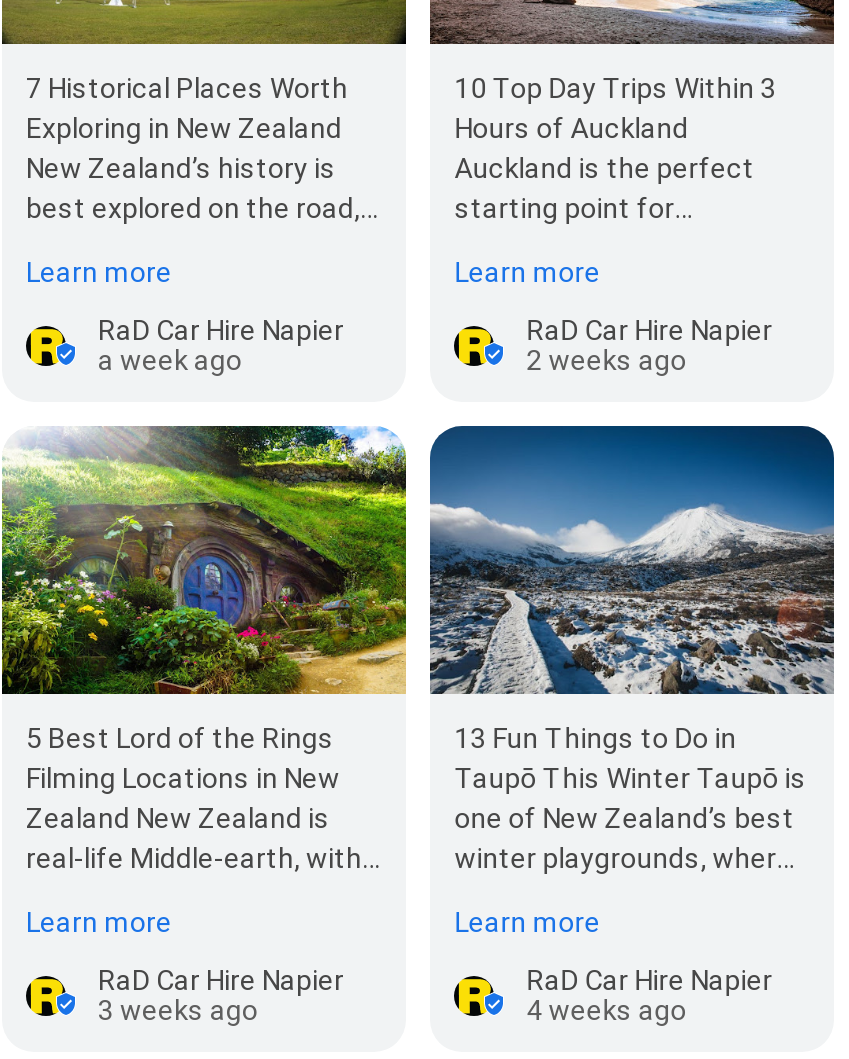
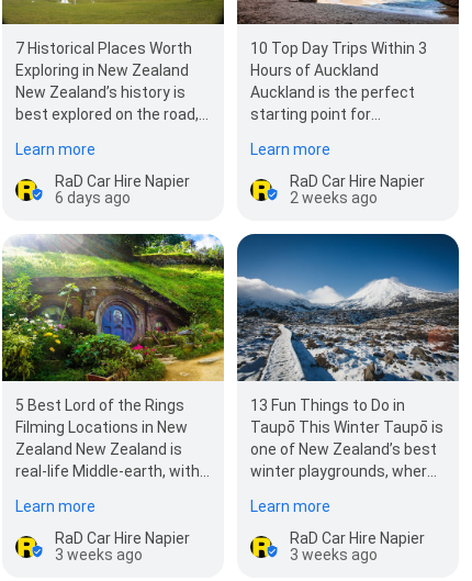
[98,344,242,376] a week ago -> [55,189,131,206] 6 days ago
[526,994,686,1026] 4 weeks ago -> [290,546,378,563] 3 weeks ago

